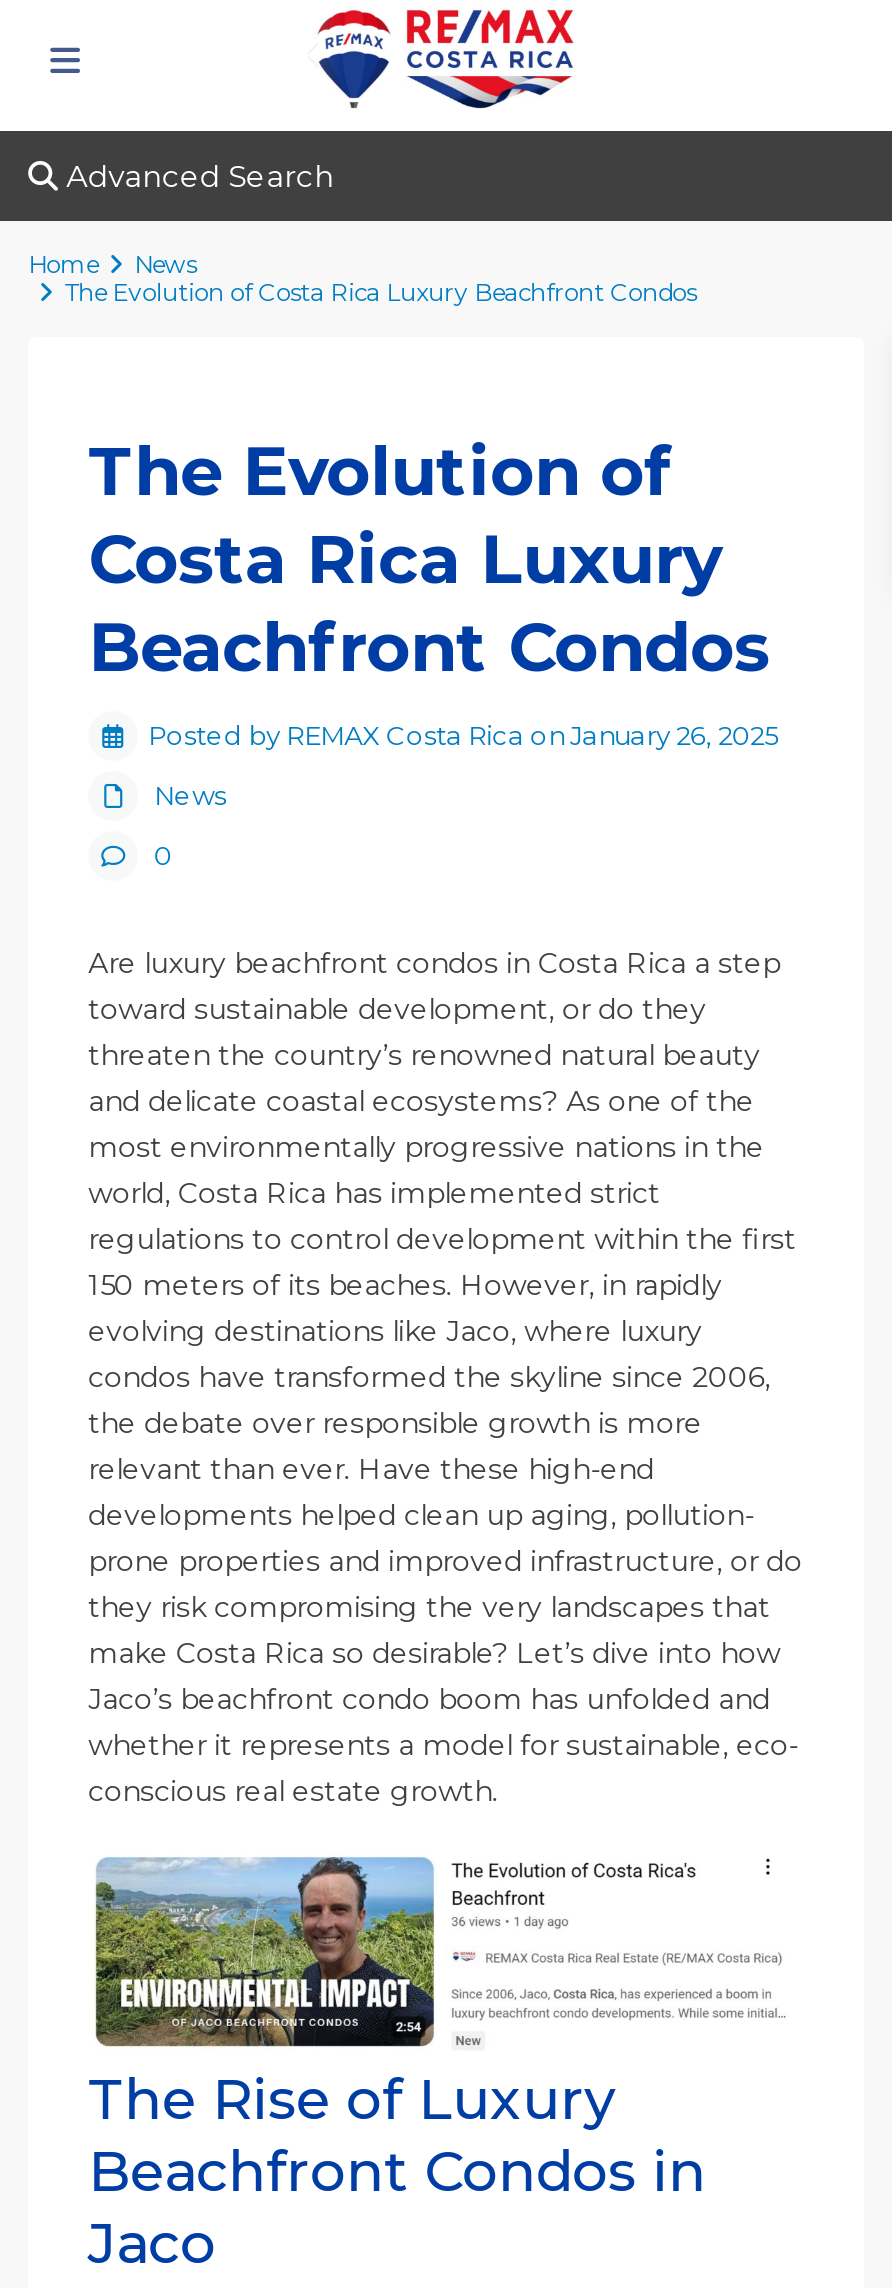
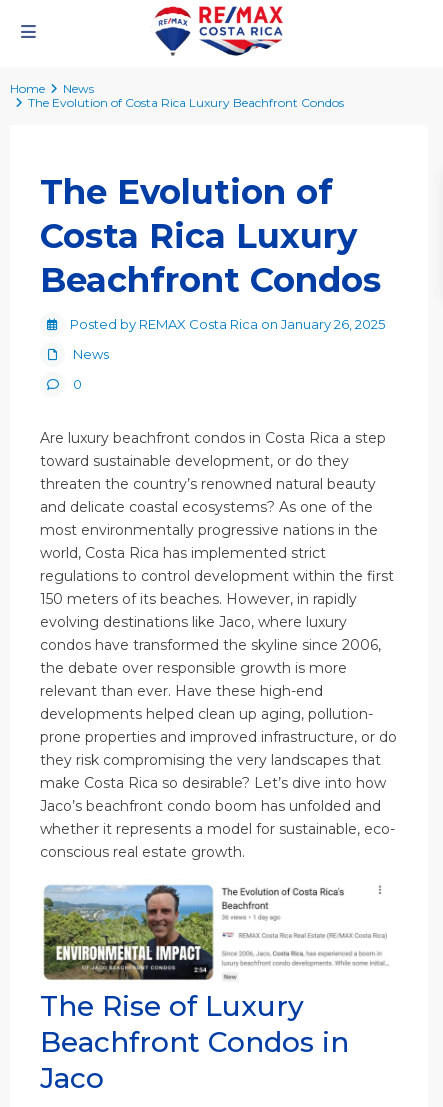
[58,157,334,195] Advanced Search -> none

